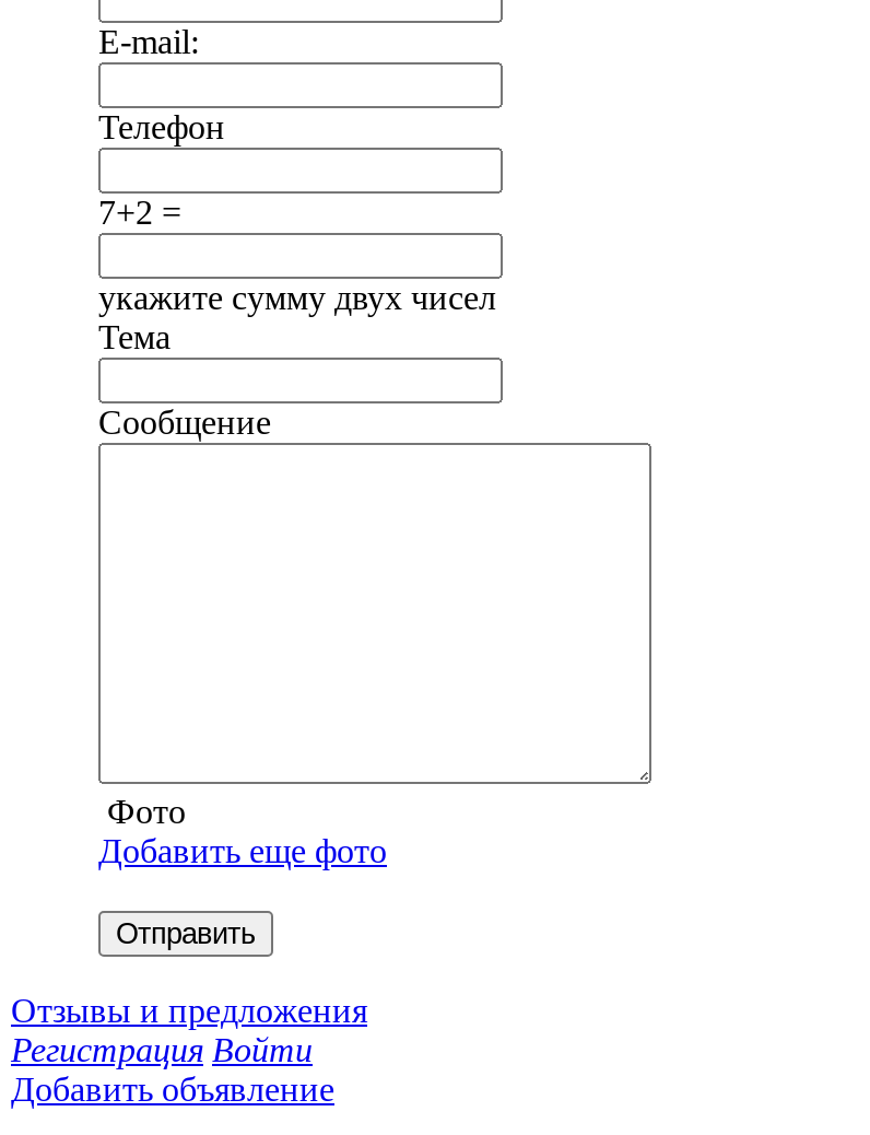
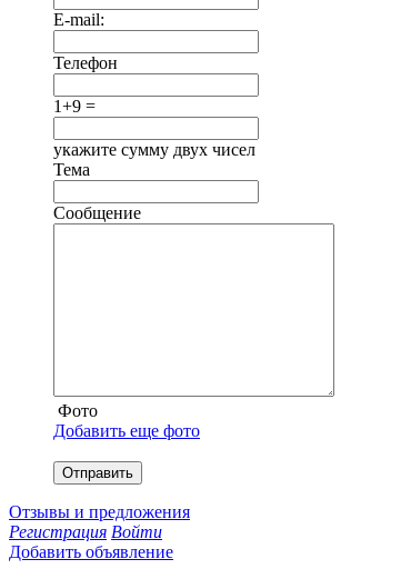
[98,194,181,231] 7+2 = -> [53,97,96,116] 1+9 =

